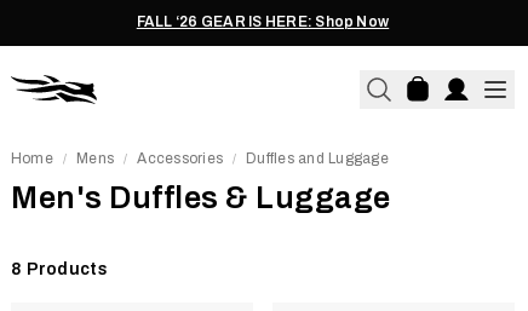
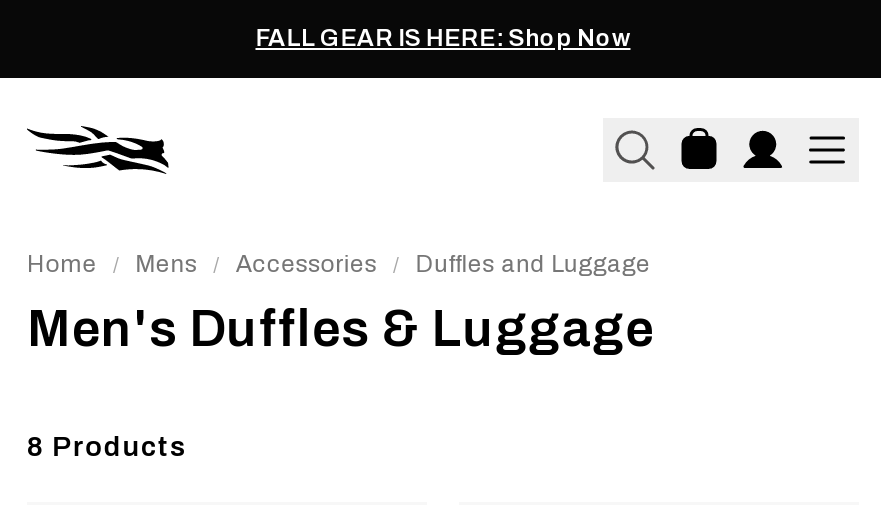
[137,13,389,30] FALL ‘26 GEAR IS HERE: Shop Now -> [255,24,630,52] FALL GEAR IS HERE: Shop Now

